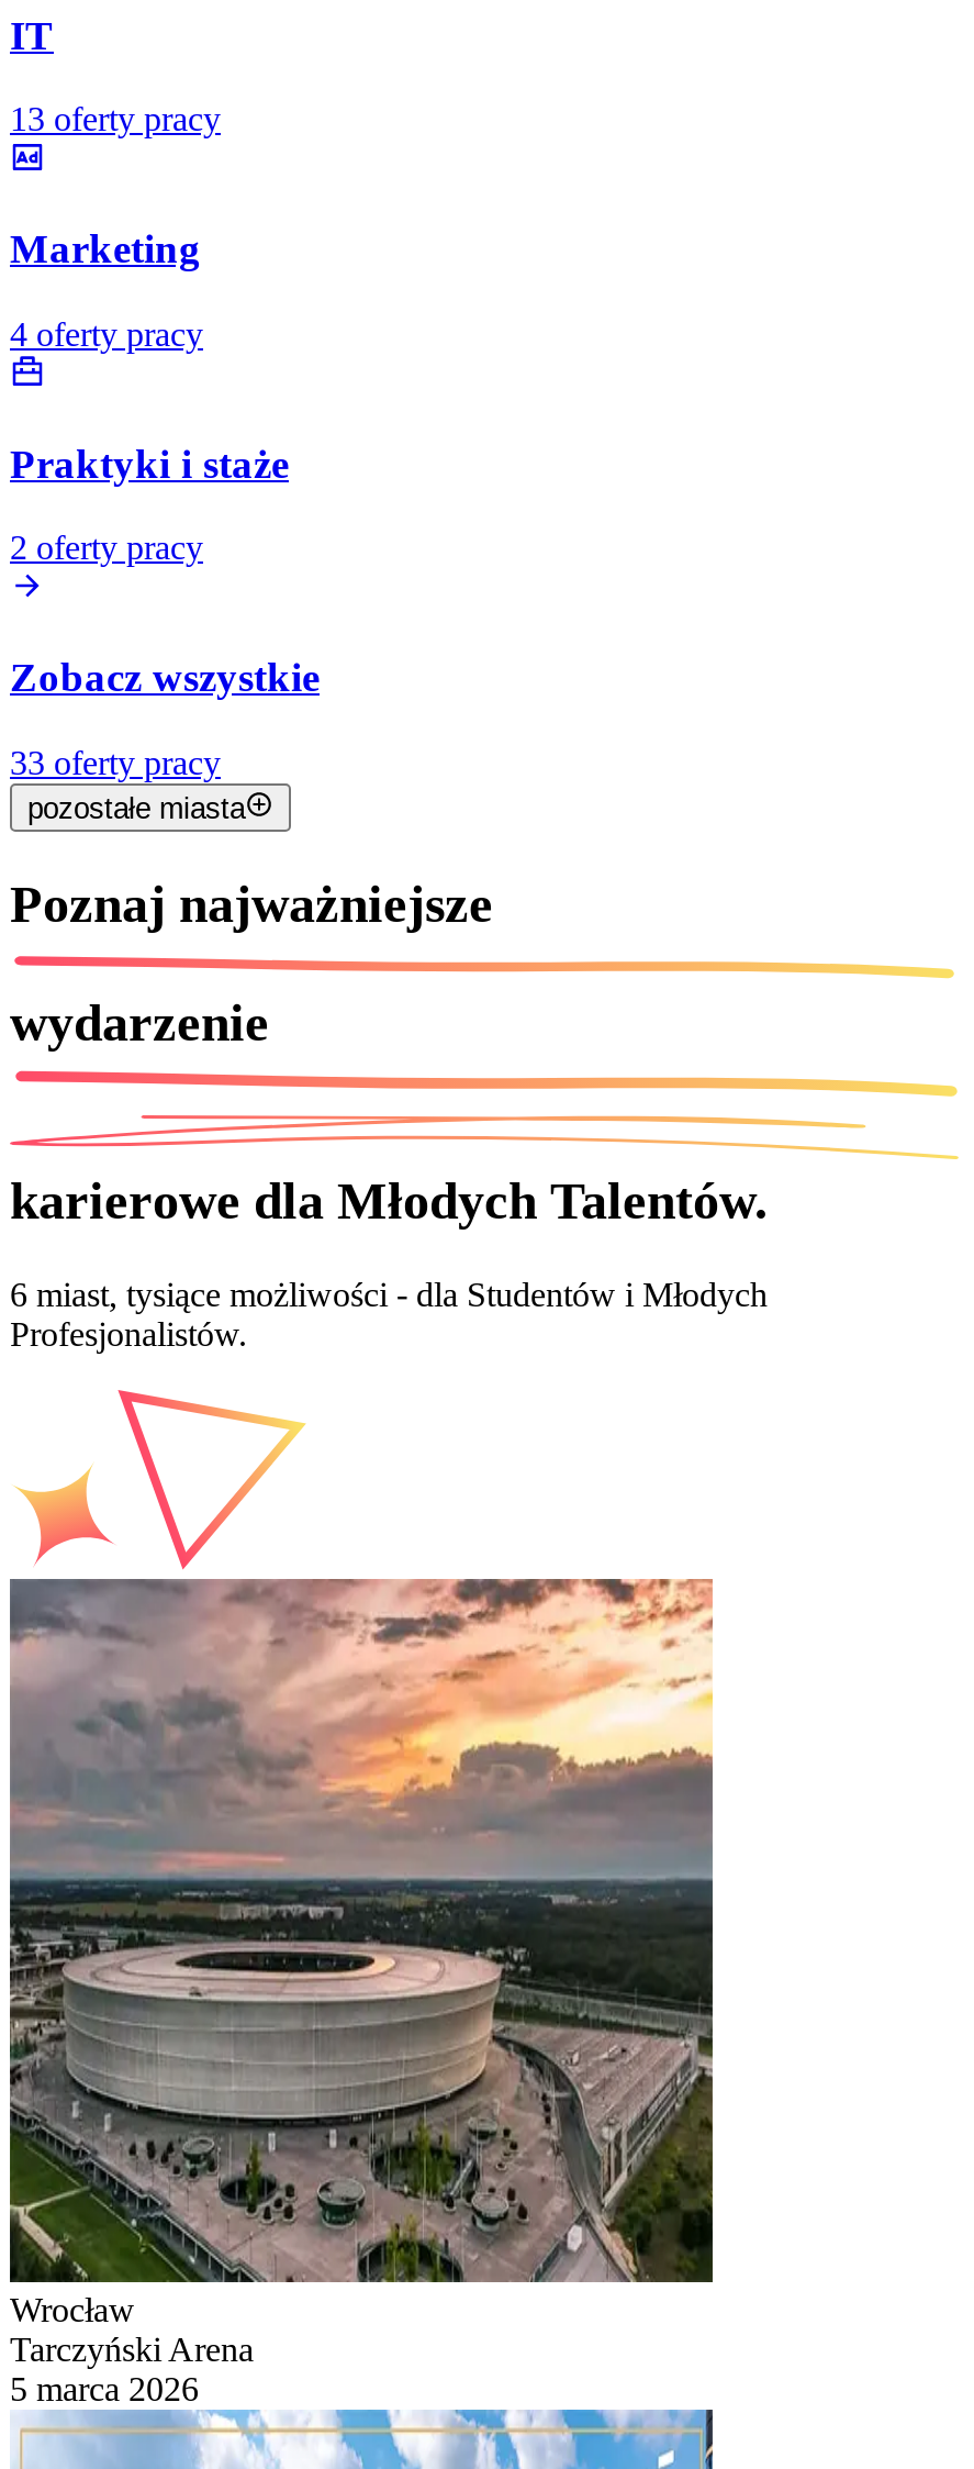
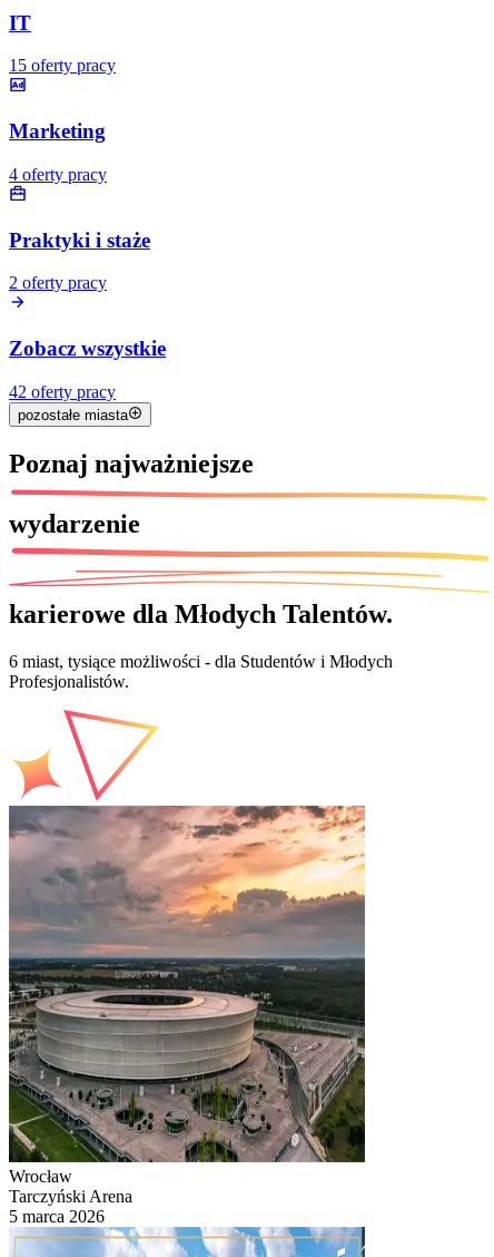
[10,101,221,138] 13 oferty pracy -> [9,56,116,75] 15 oferty pracy
[10,743,221,781] 33 oferty pracy -> [9,382,116,401] 42 oferty pracy

